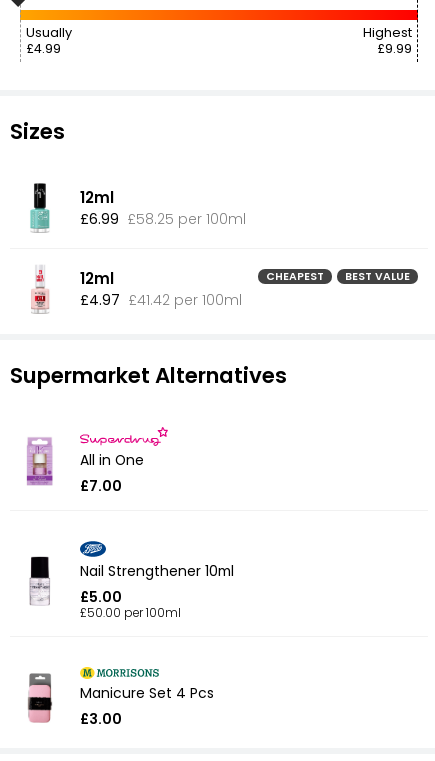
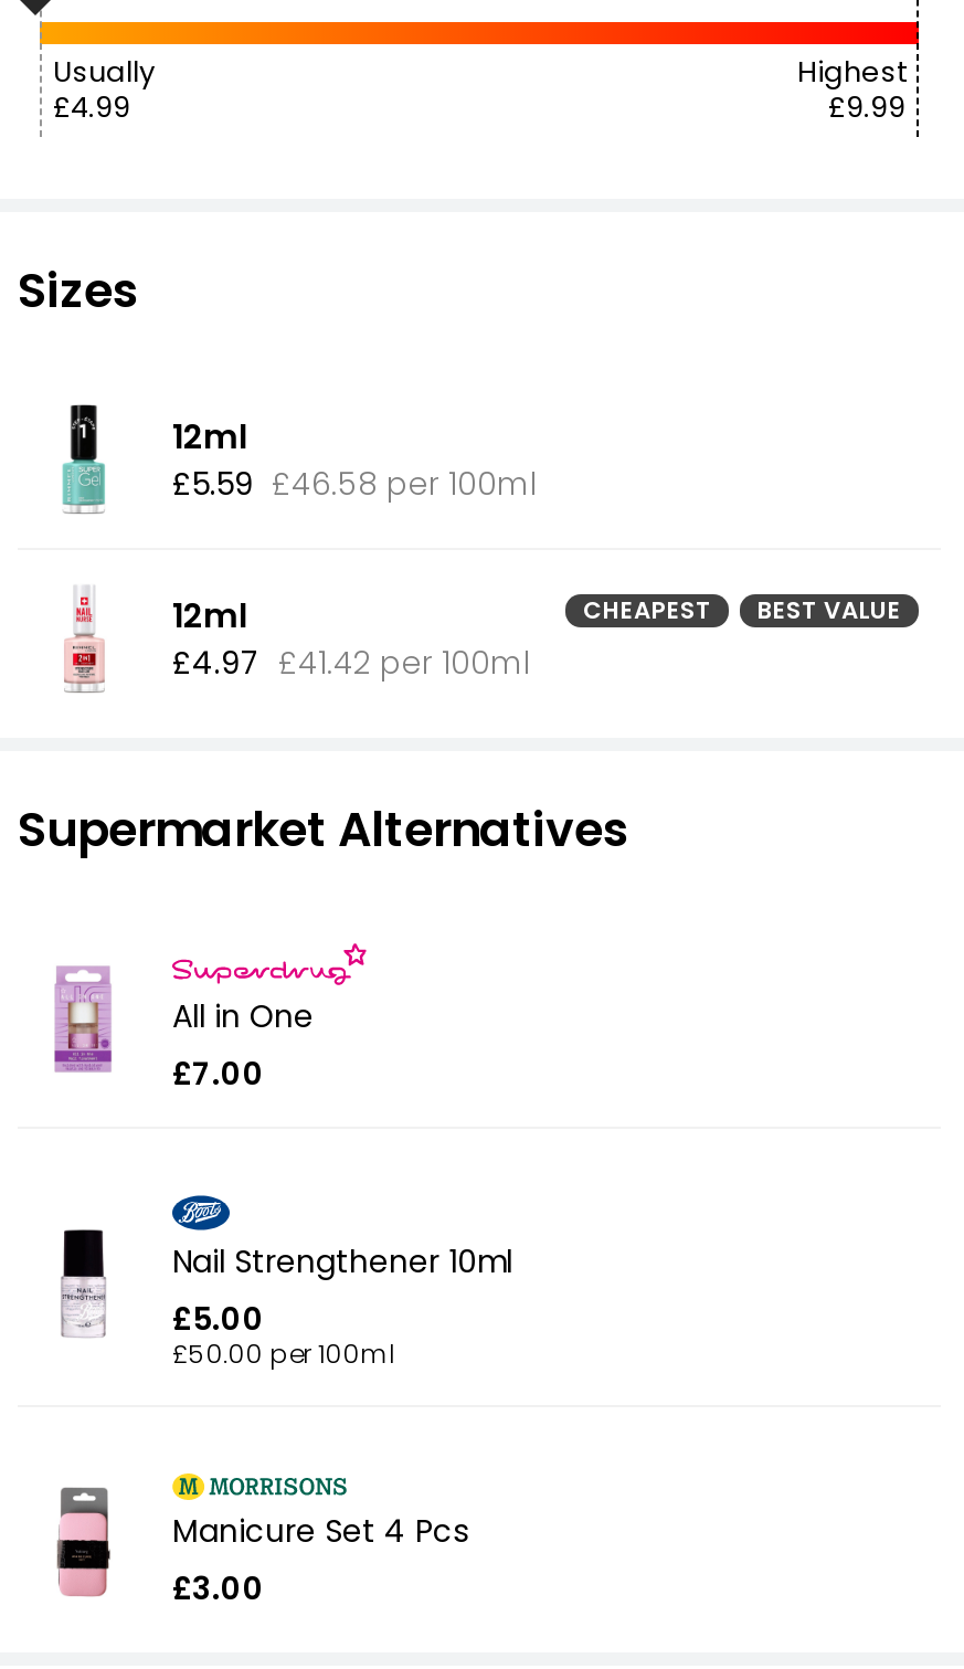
[80,209,246,229] £6.99 £58.25 per 100ml -> [172,462,537,506] £5.59 £46.58 per 100ml

